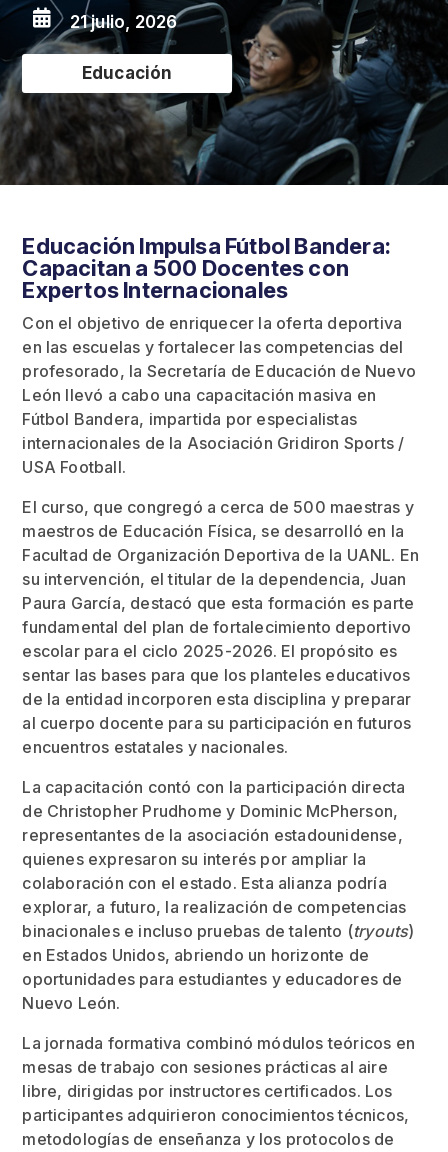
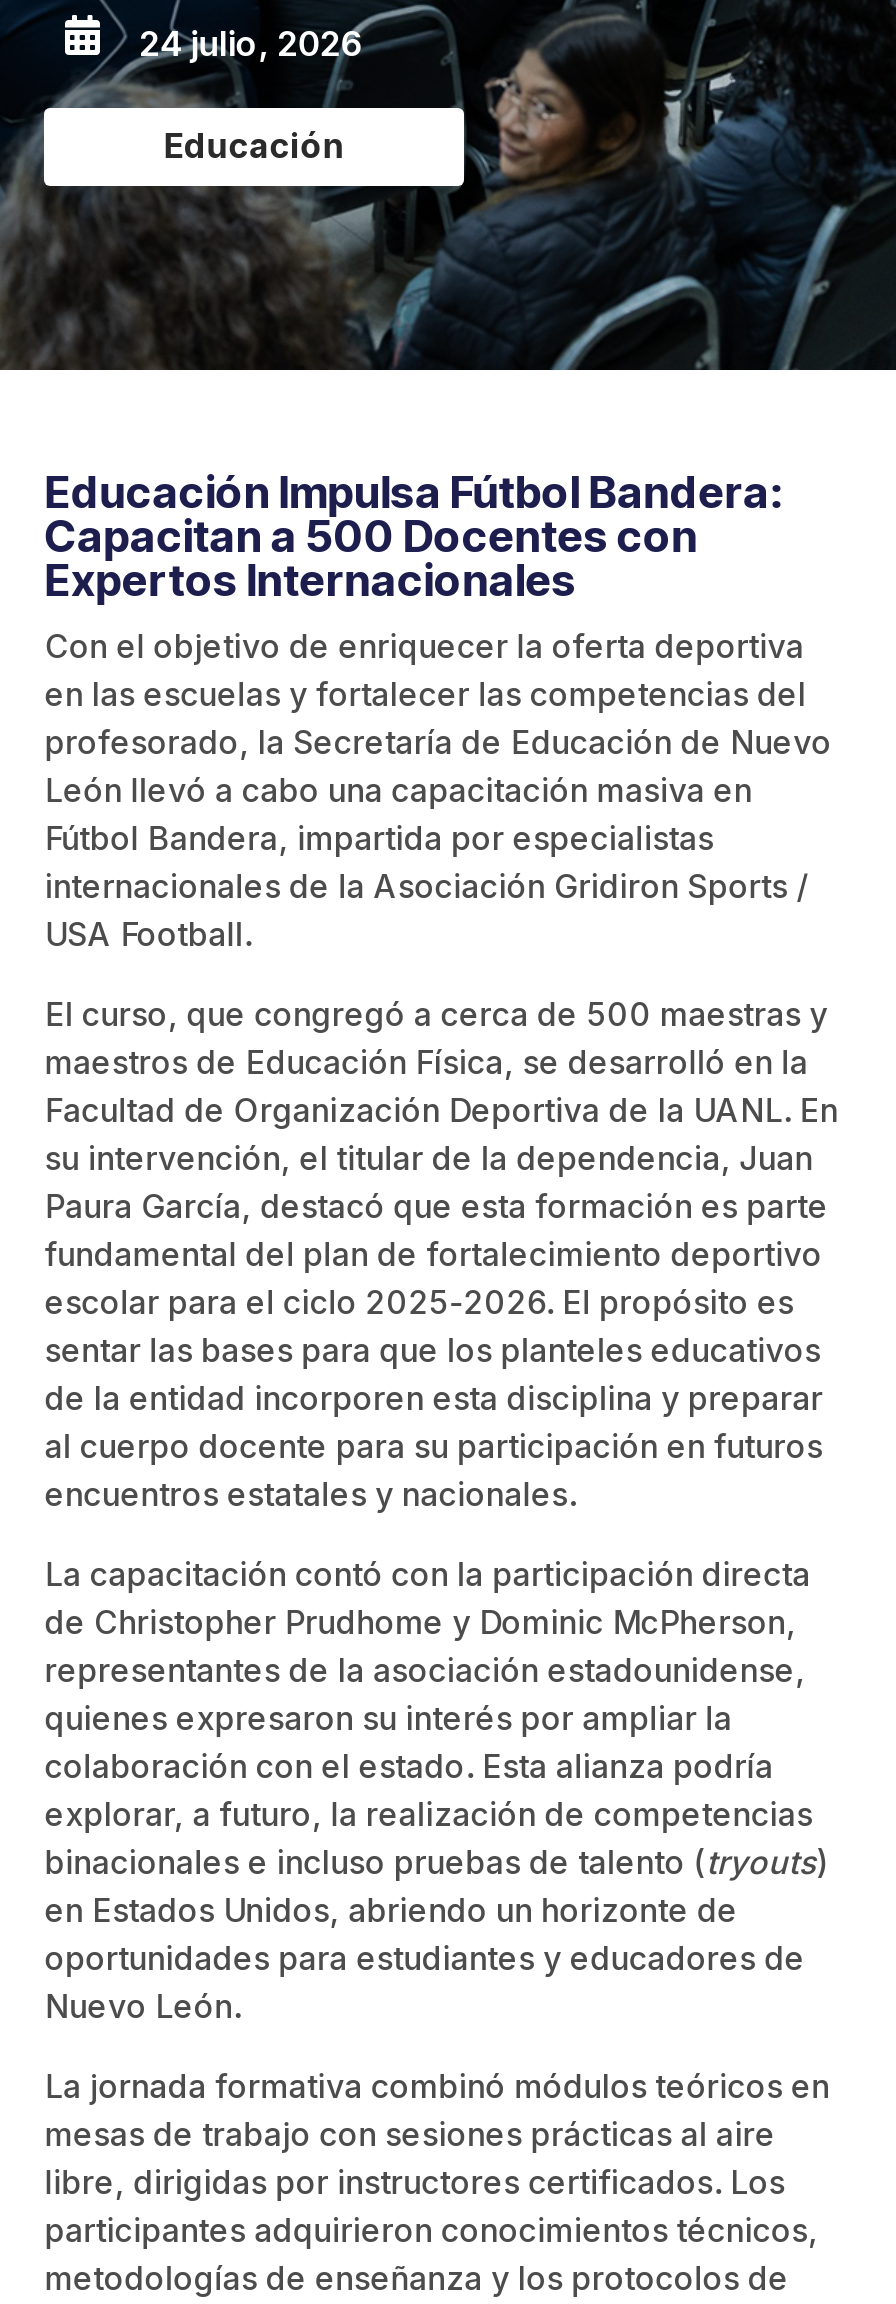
[69,12,177,32] 21 julio, 2026 -> [139,25,363,65] 24 julio, 2026

